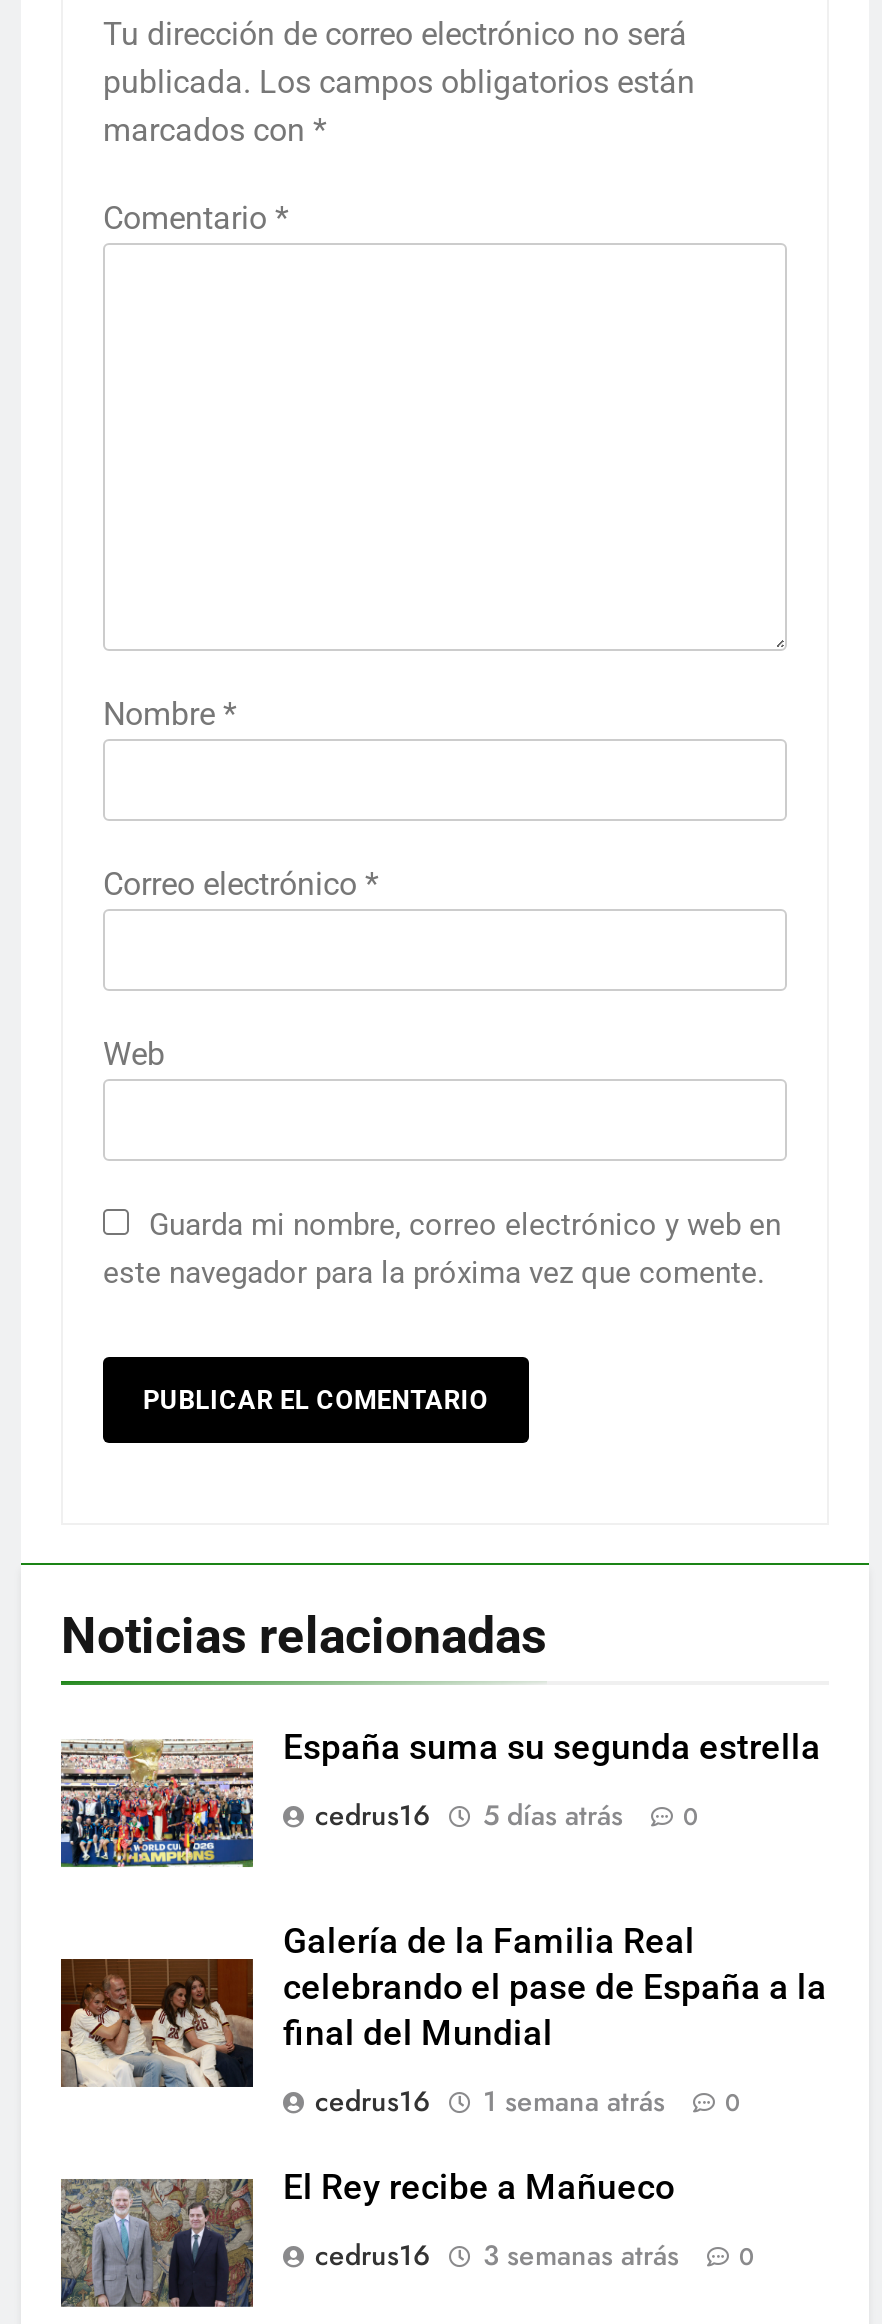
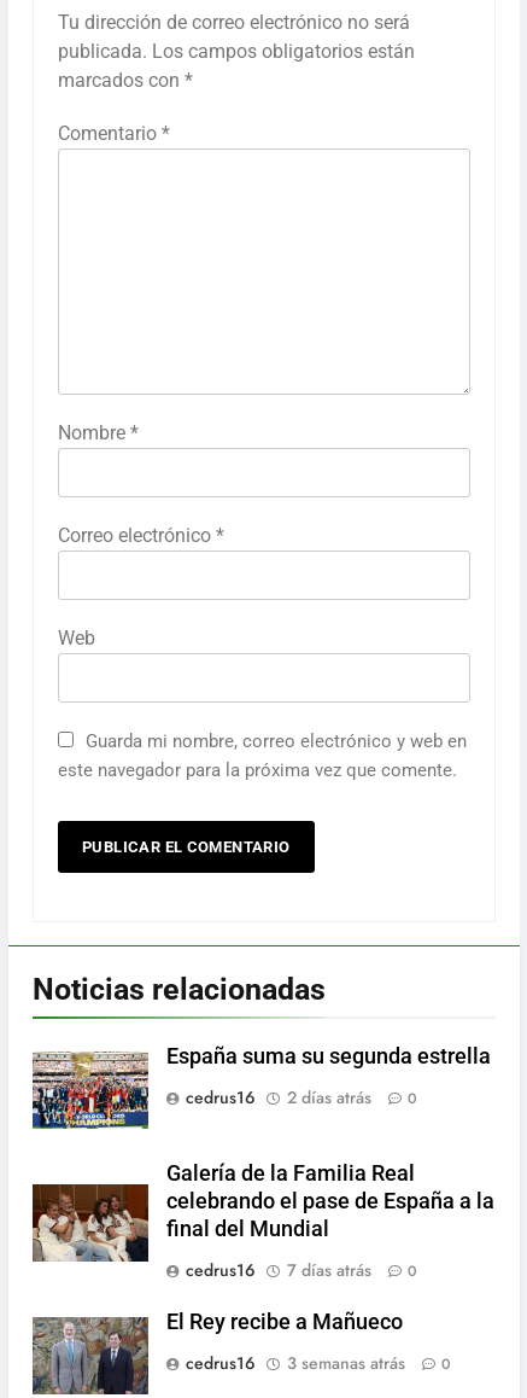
[315,1796,699,1836] cedrus16 5 días atrás 0 -> [186,1086,417,1110] cedrus16 2 días atrás 0
[315,2081,741,2121] cedrus16 1 semana atrás 0 -> [186,1258,417,1282] cedrus16 7 días atrás 0

